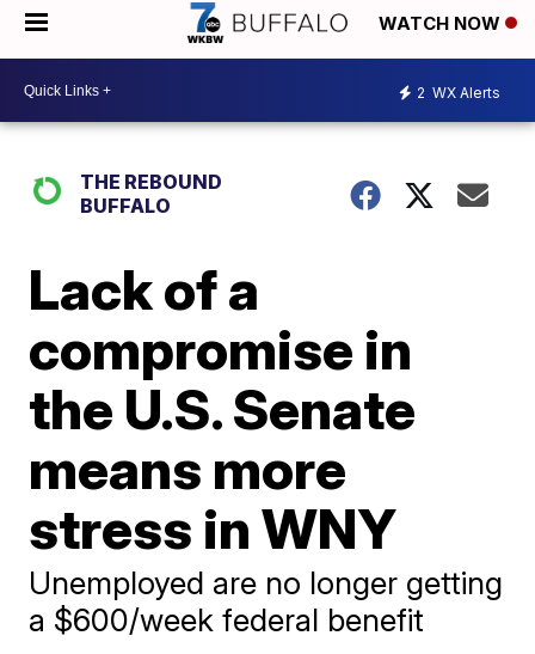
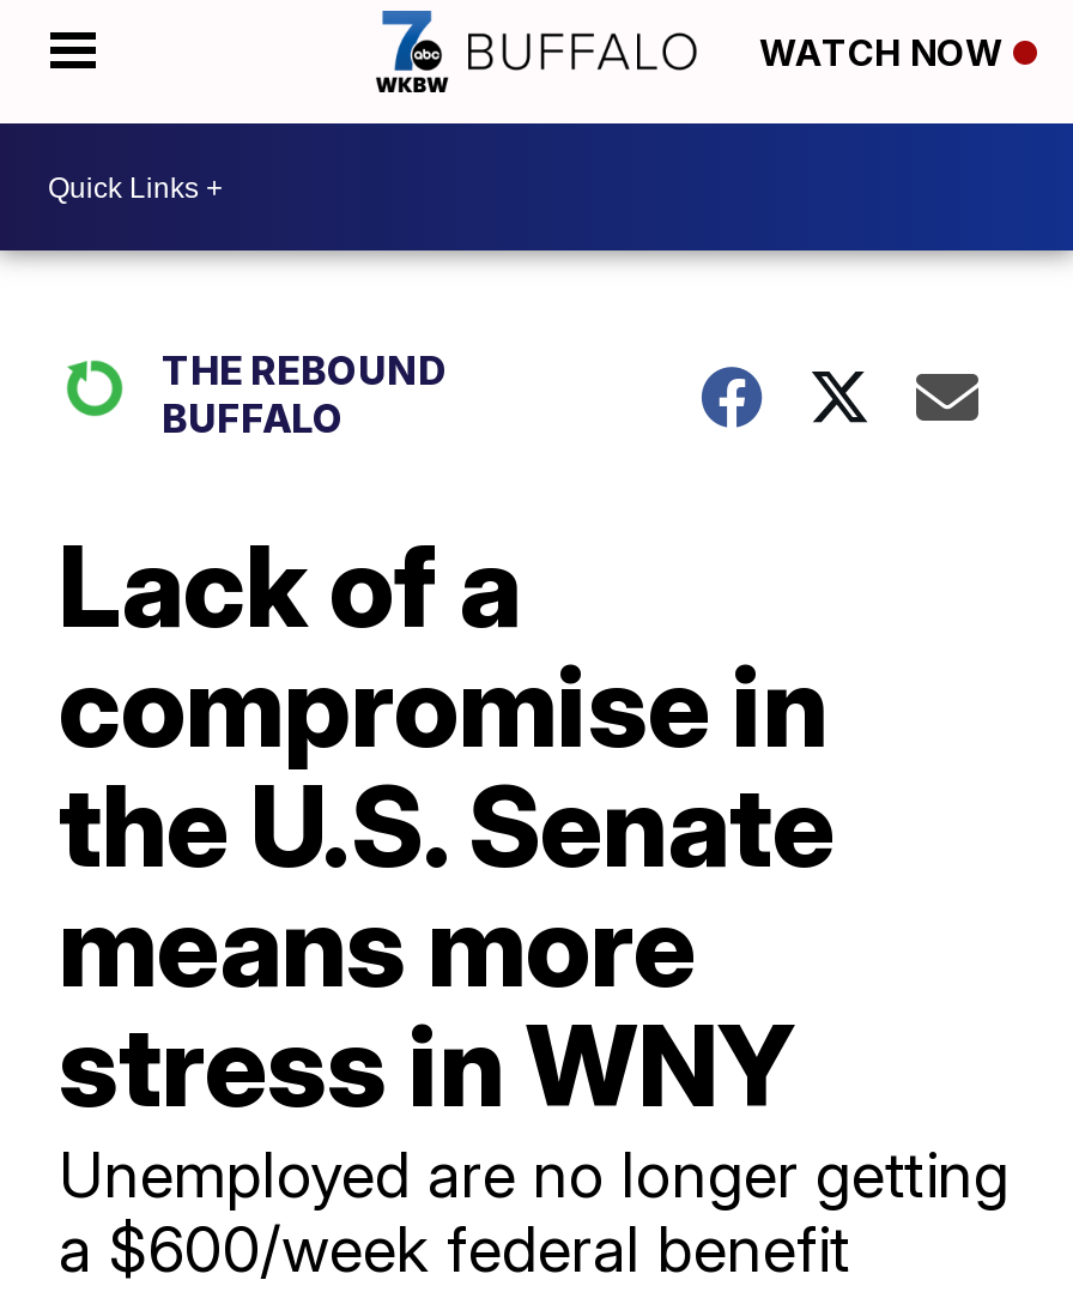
[417,83,500,101] 2 WX Alerts -> none

